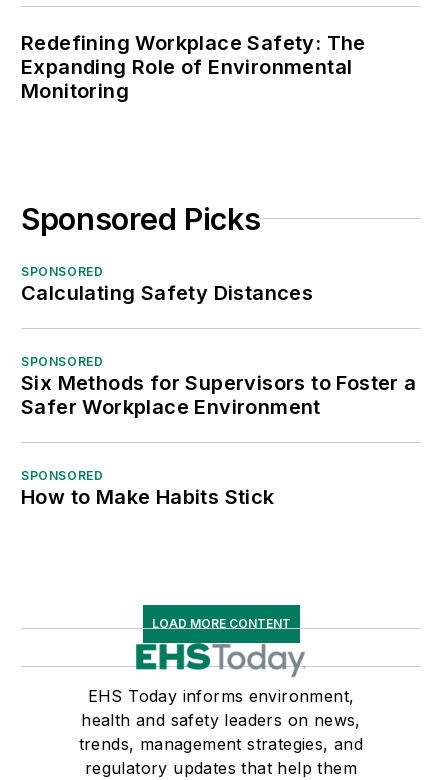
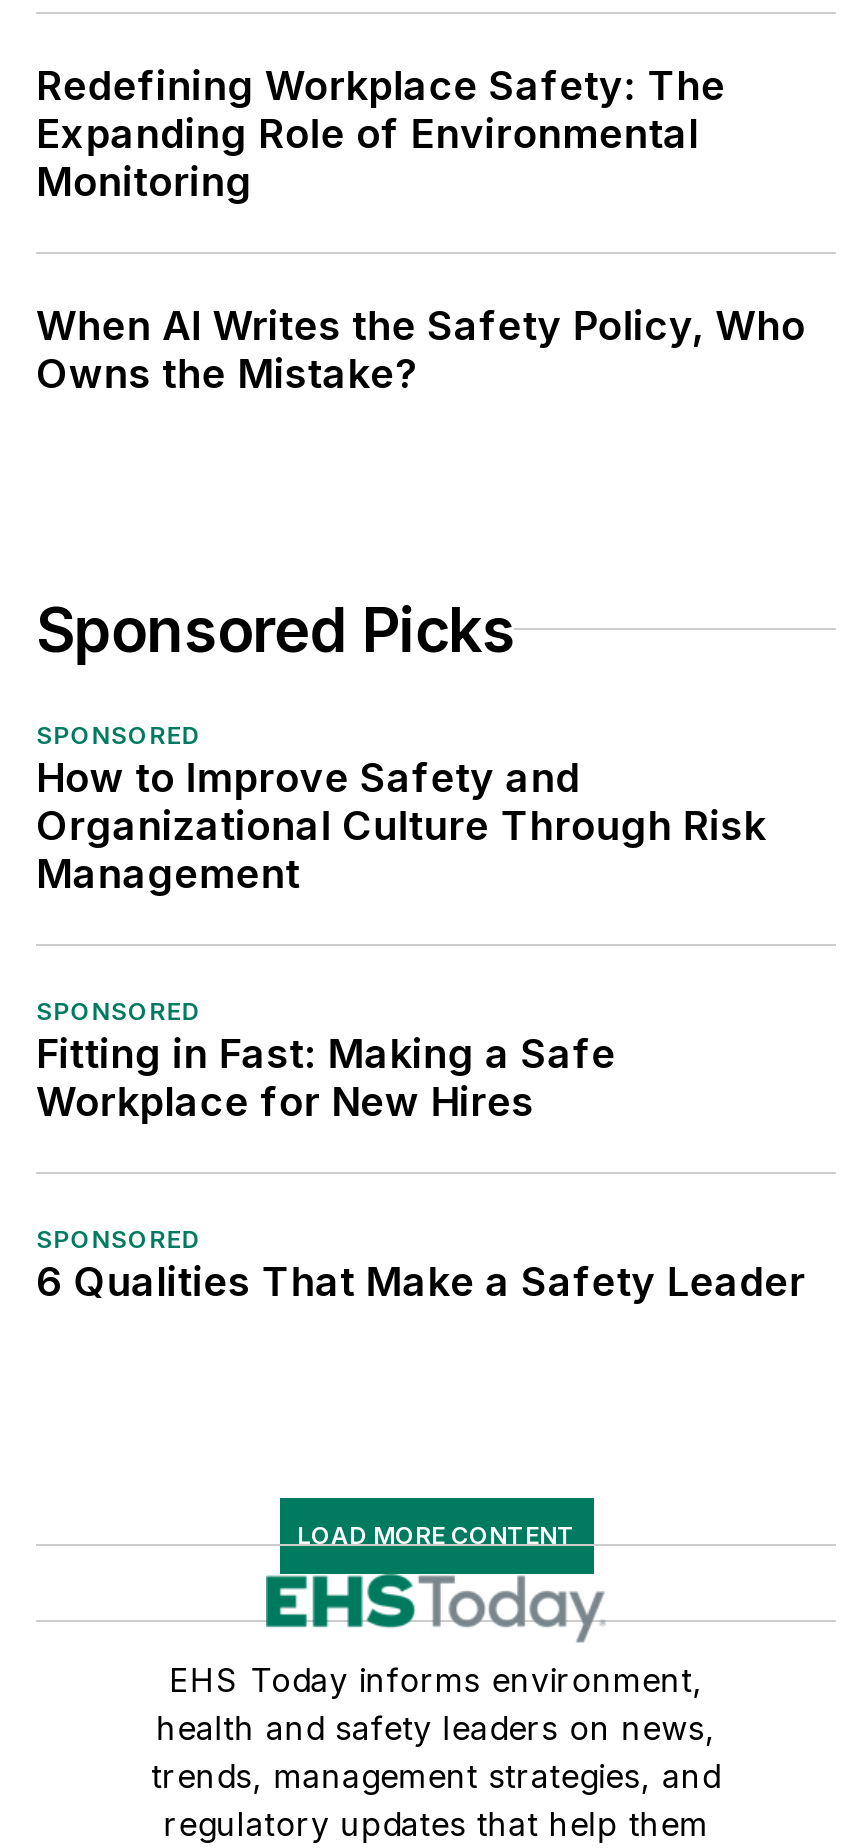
none -> [36,302,806,398] When AI Writes the Safety Policy, Who | Owns the Mistake?
[21,281,313,305] Calculating Safety Distances -> [36,754,766,898] How to Improve Safety and | Organizational Culture Through Risk | Management
[21,371,417,419] Six Methods for Supervisors to Foster a | Safer Workplace Environment -> [36,1030,616,1126] Fitting in Fast: Making a Safe | Workplace for New Hires
[21,485,275,509] How to Make Habits Stick -> [36,1258,806,1306] 6 Qualities That Make a Safety Leader

